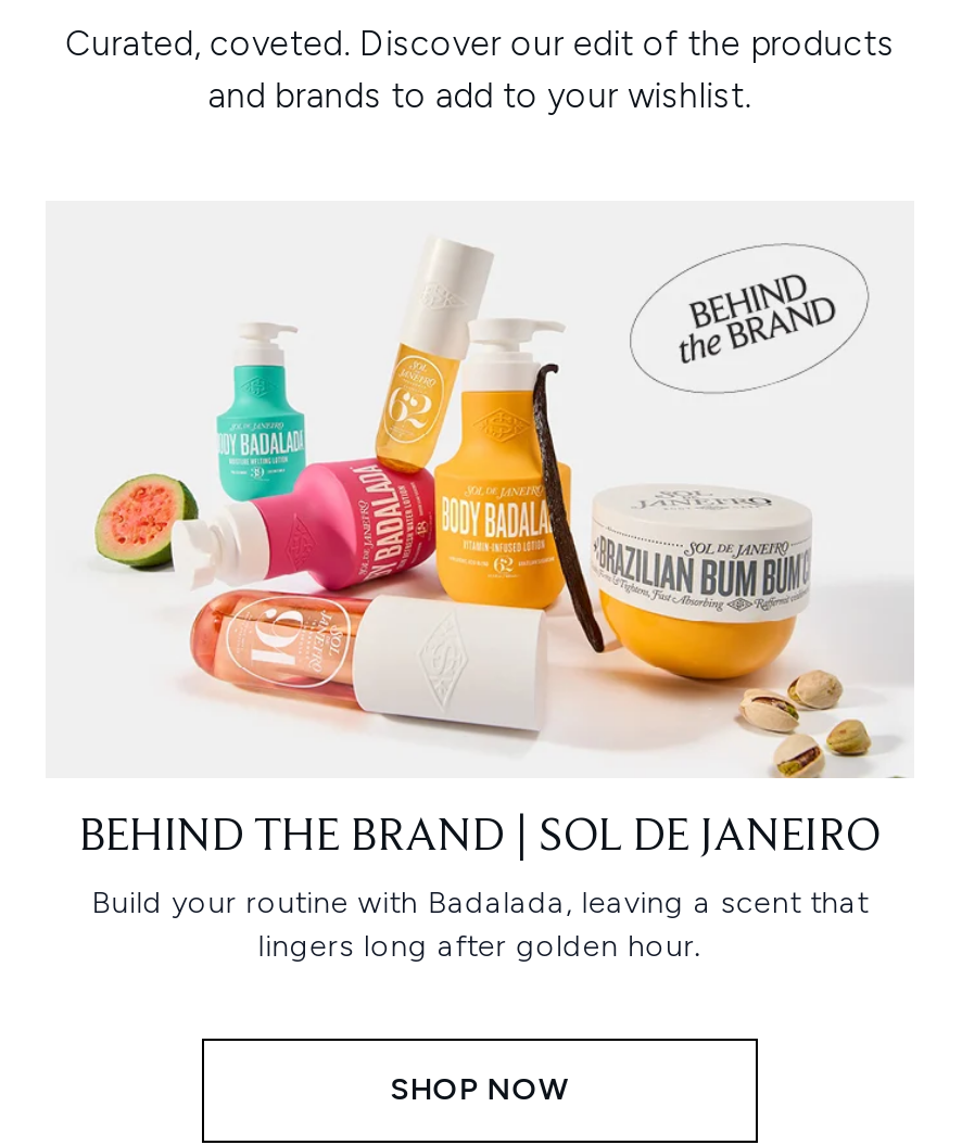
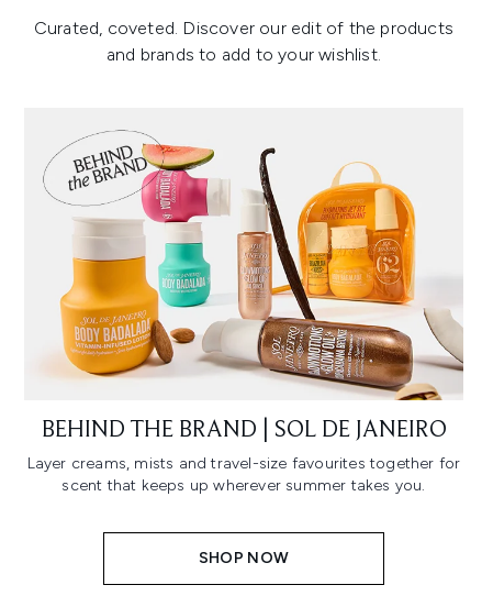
[93,242,914,780] [image] -> [43,130,464,401] [image]
[91,885,868,965] Build your routine with Badalada, leaving a scent that | lingers long after golden hour. -> [27,454,460,495] Layer creams, mists and travel-size favourites together for | scent that keeps up wherever summer takes you.

